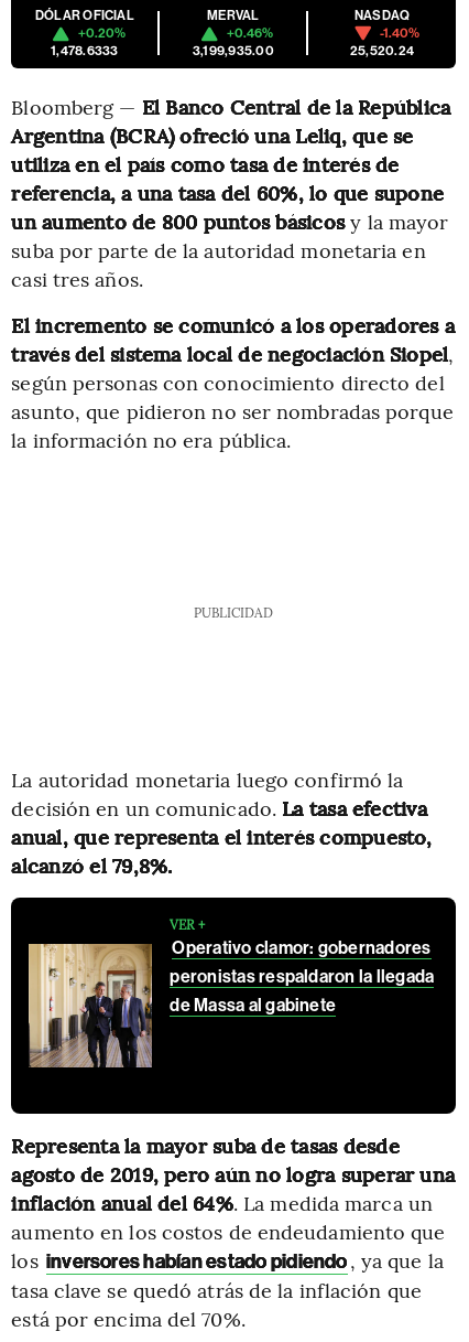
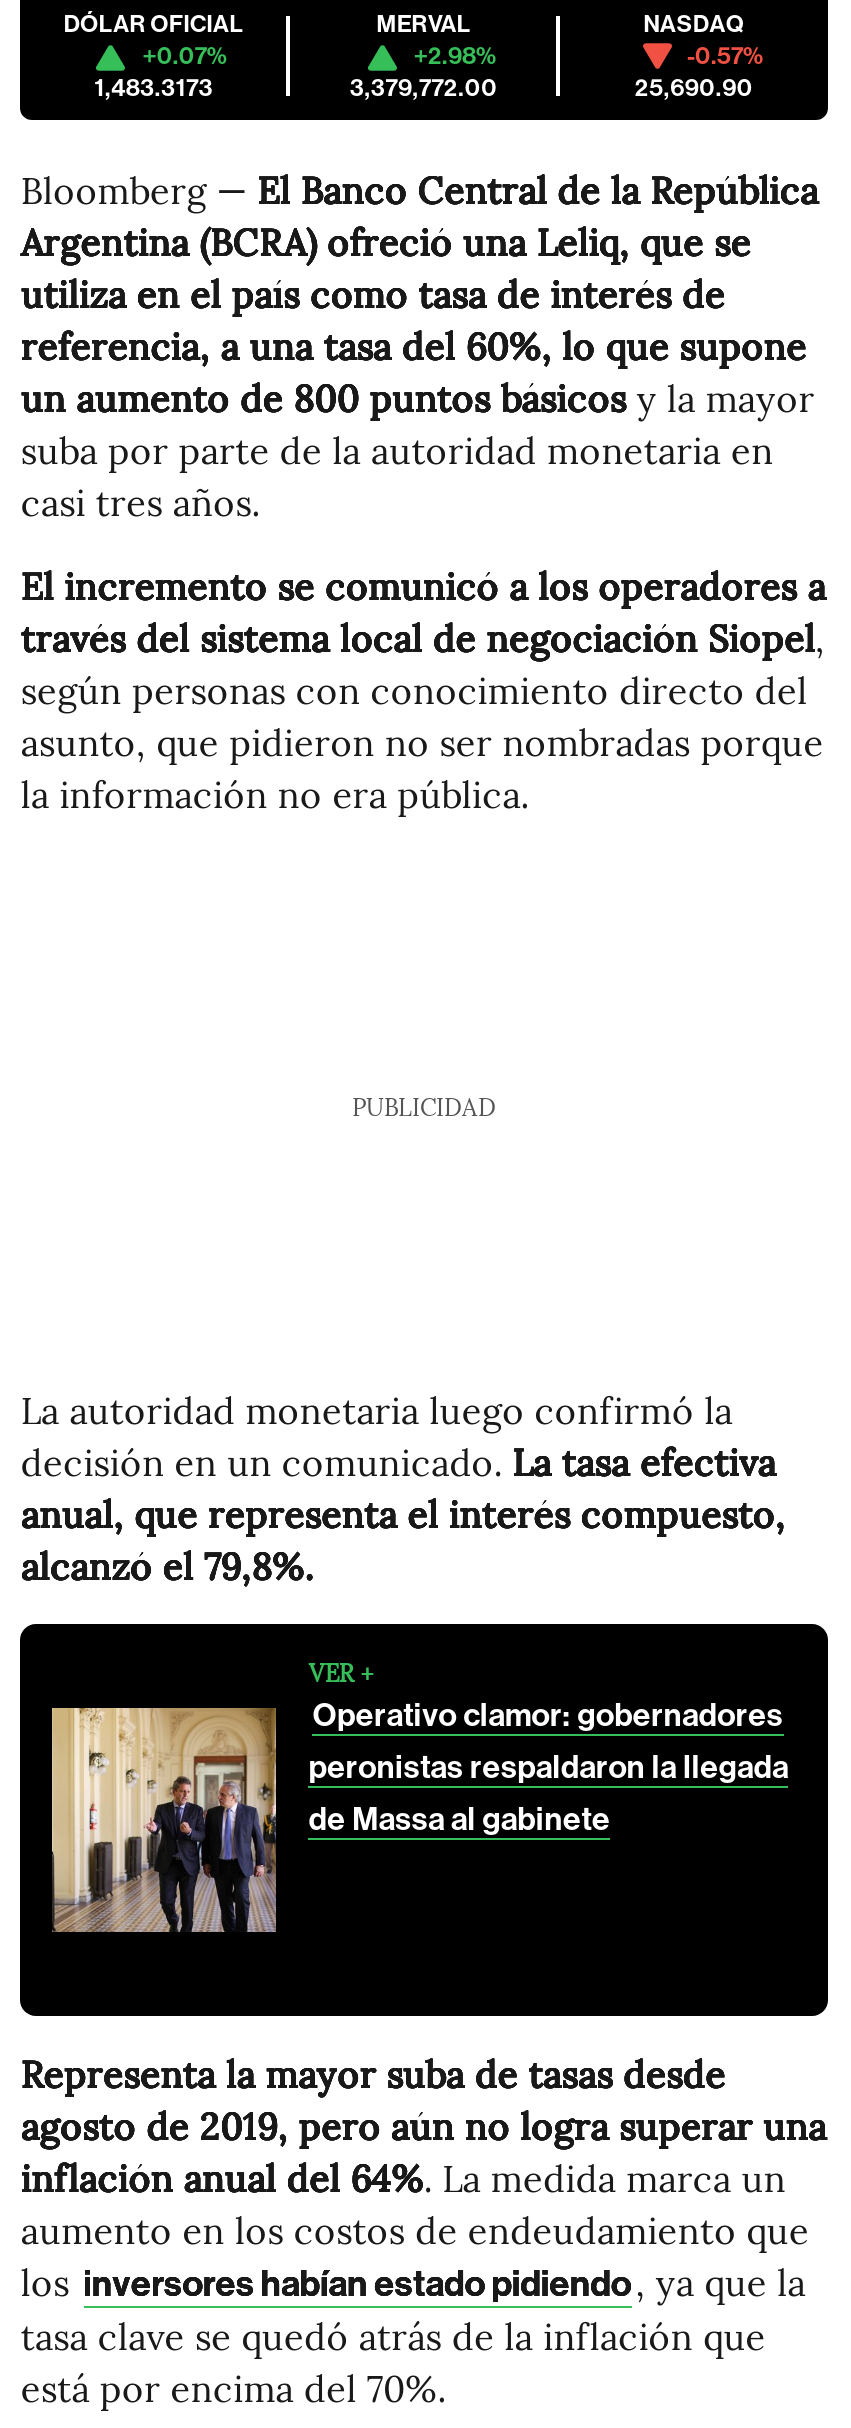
[78,25,125,41] +0.20% -> [143,42,227,70] +0.07%
[227,25,274,41] +0.46% -> [414,42,496,70] +2.98%
[379,25,419,41] -1.40% -> [687,42,763,70] -0.57%
[51,43,118,59] 1,478.6333 -> [94,74,213,102] 1,483.3173
[193,43,274,59] 3,199,935.00 -> [350,74,498,102] 3,379,772.00
[350,43,414,59] 25,520.24 -> [635,74,753,102] 25,690.90

